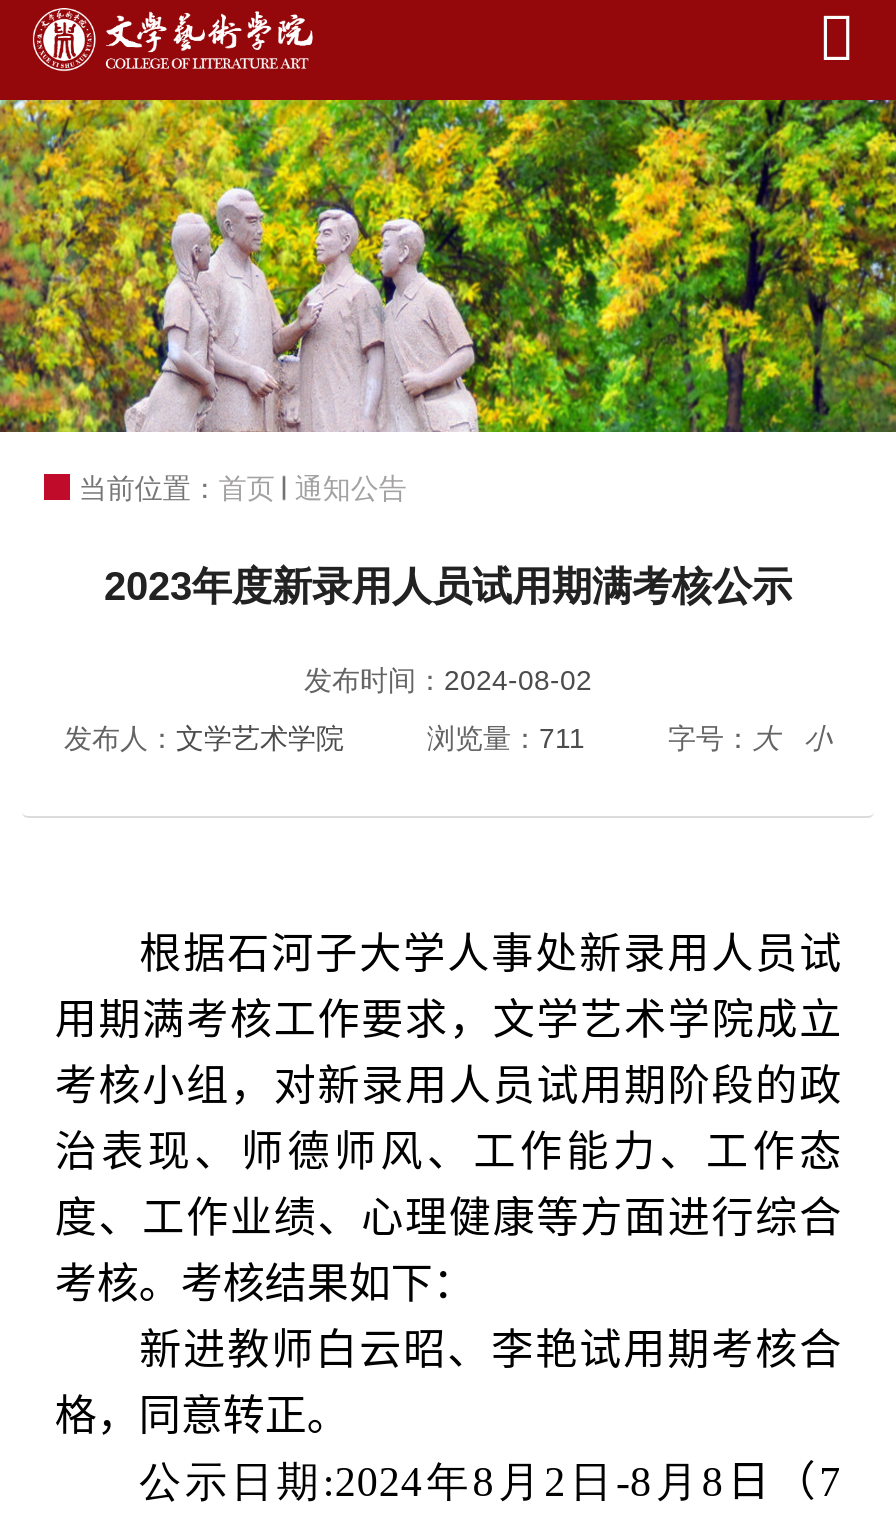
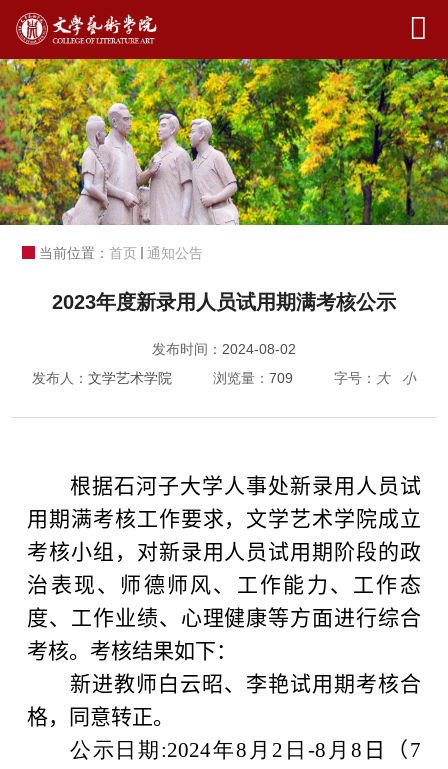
[427,722,585,754] 浏览量：711 -> [213,370,293,386] 浏览量：709

